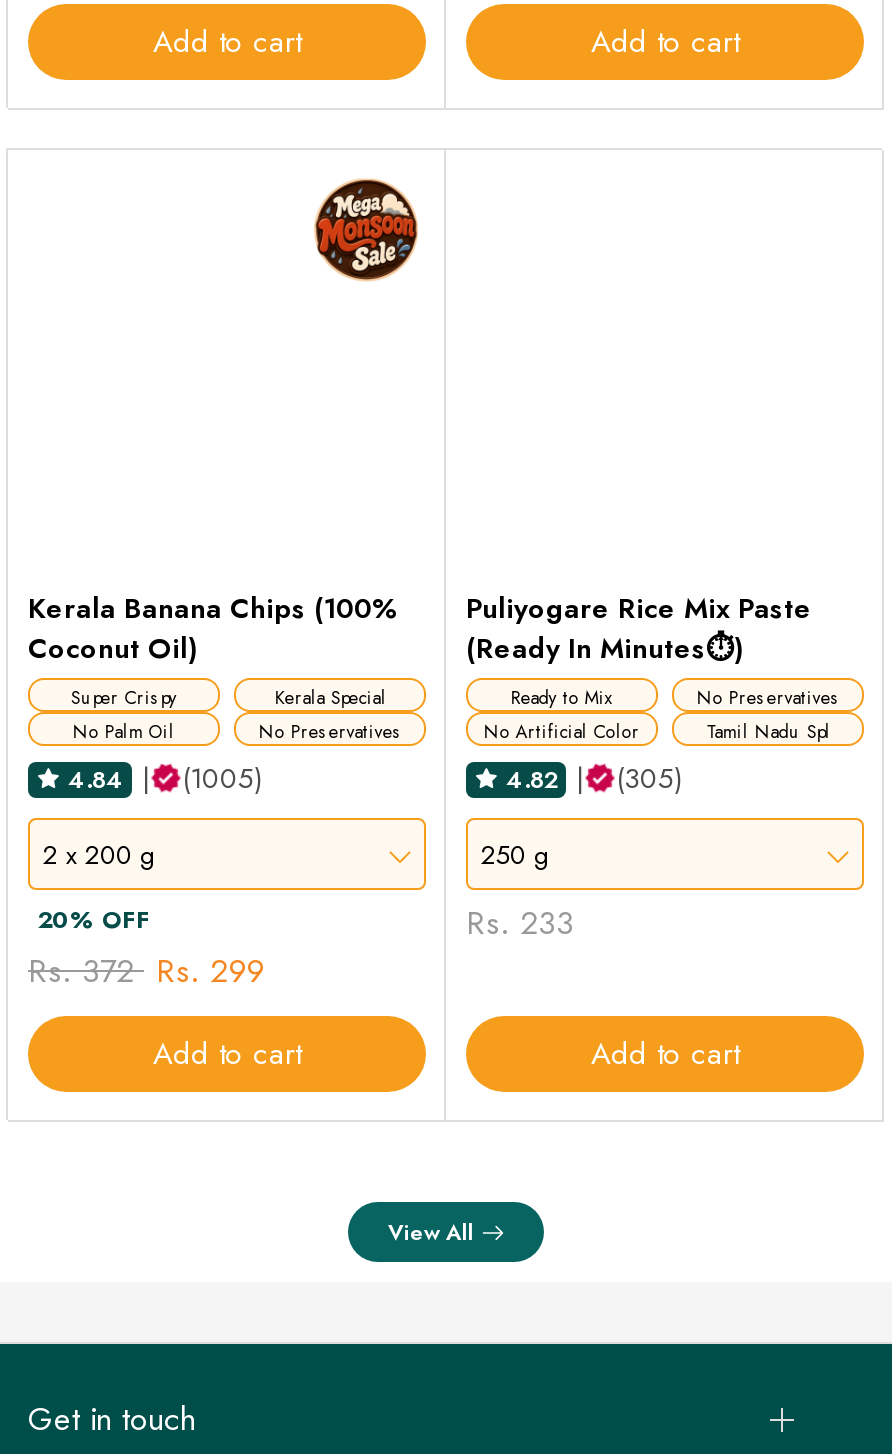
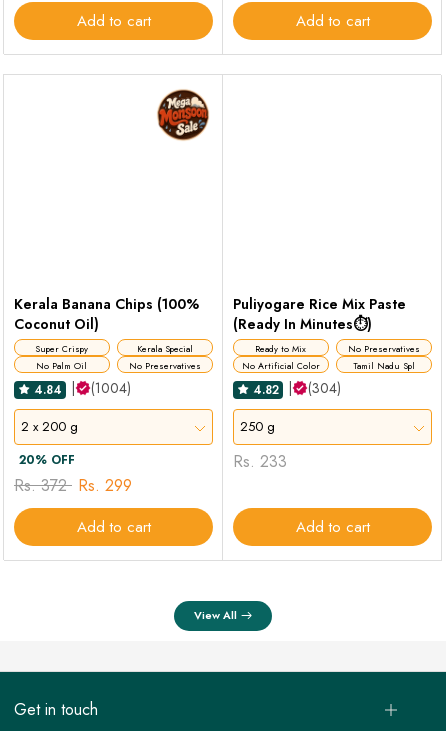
[182,758,262,798] (1005) -> [91,378,131,398] (1004)
[616,758,682,798] (305) -> [308,378,341,398] (304)

